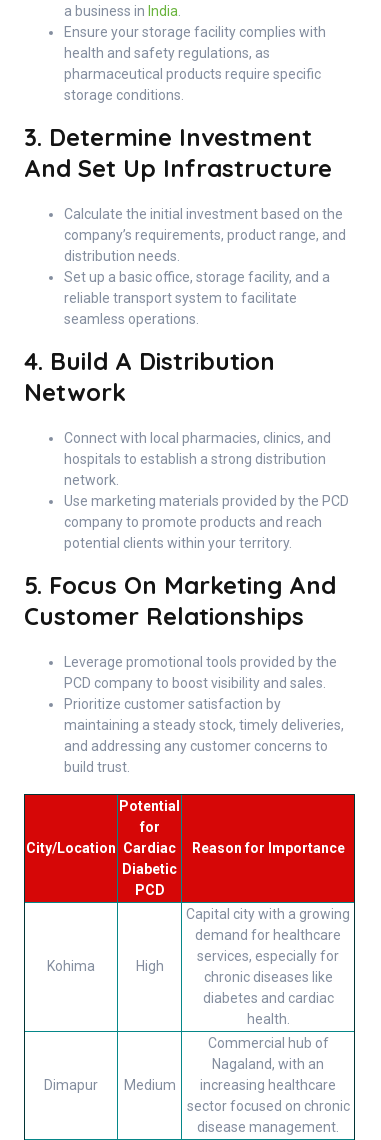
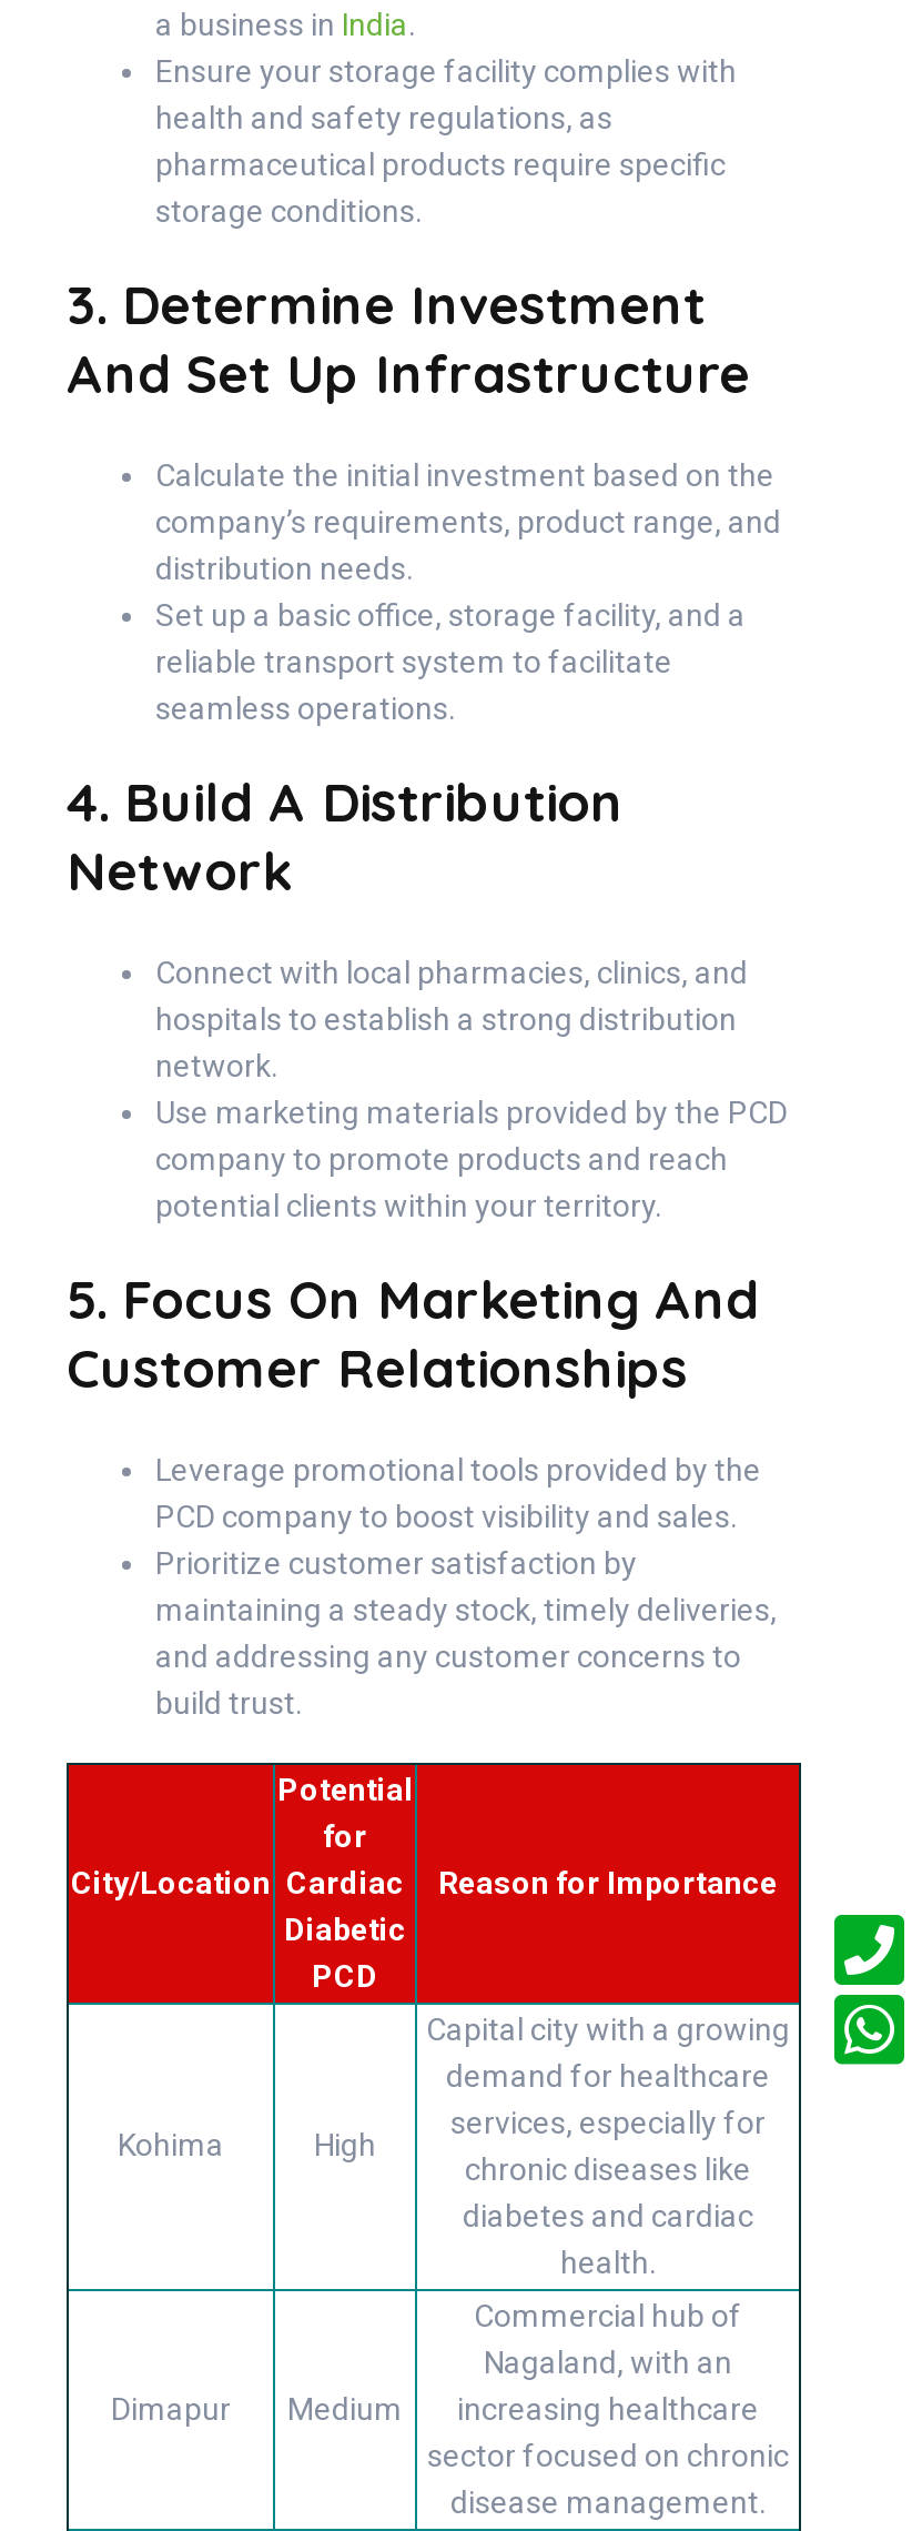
none -> [832,1912,908,2067] [image]

